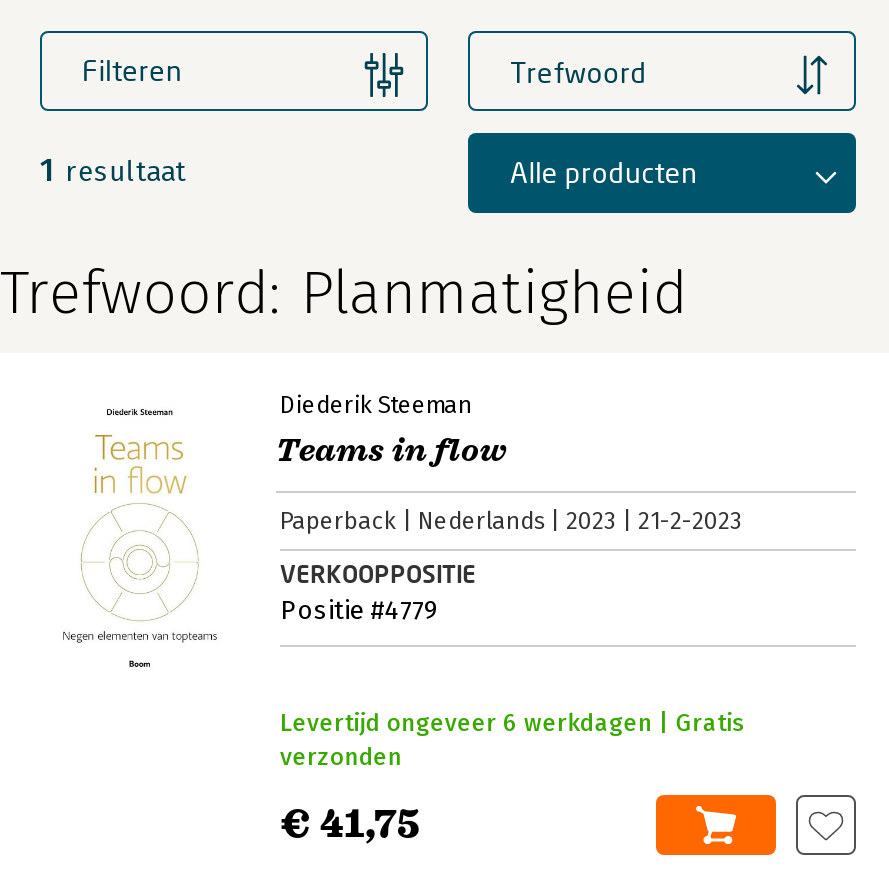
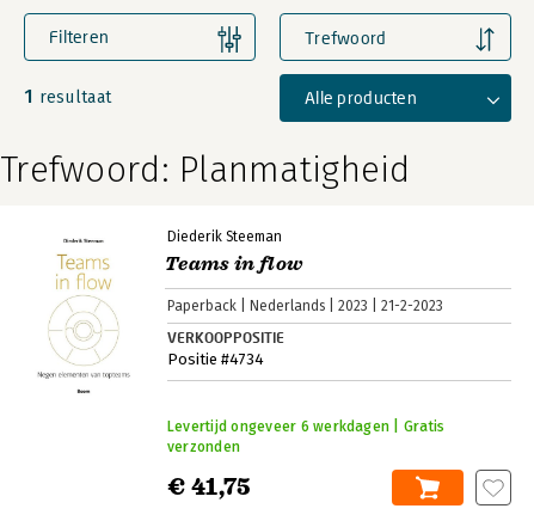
[280,594,438,624] Positie #4779 -> [167,350,264,368] Positie #4734

